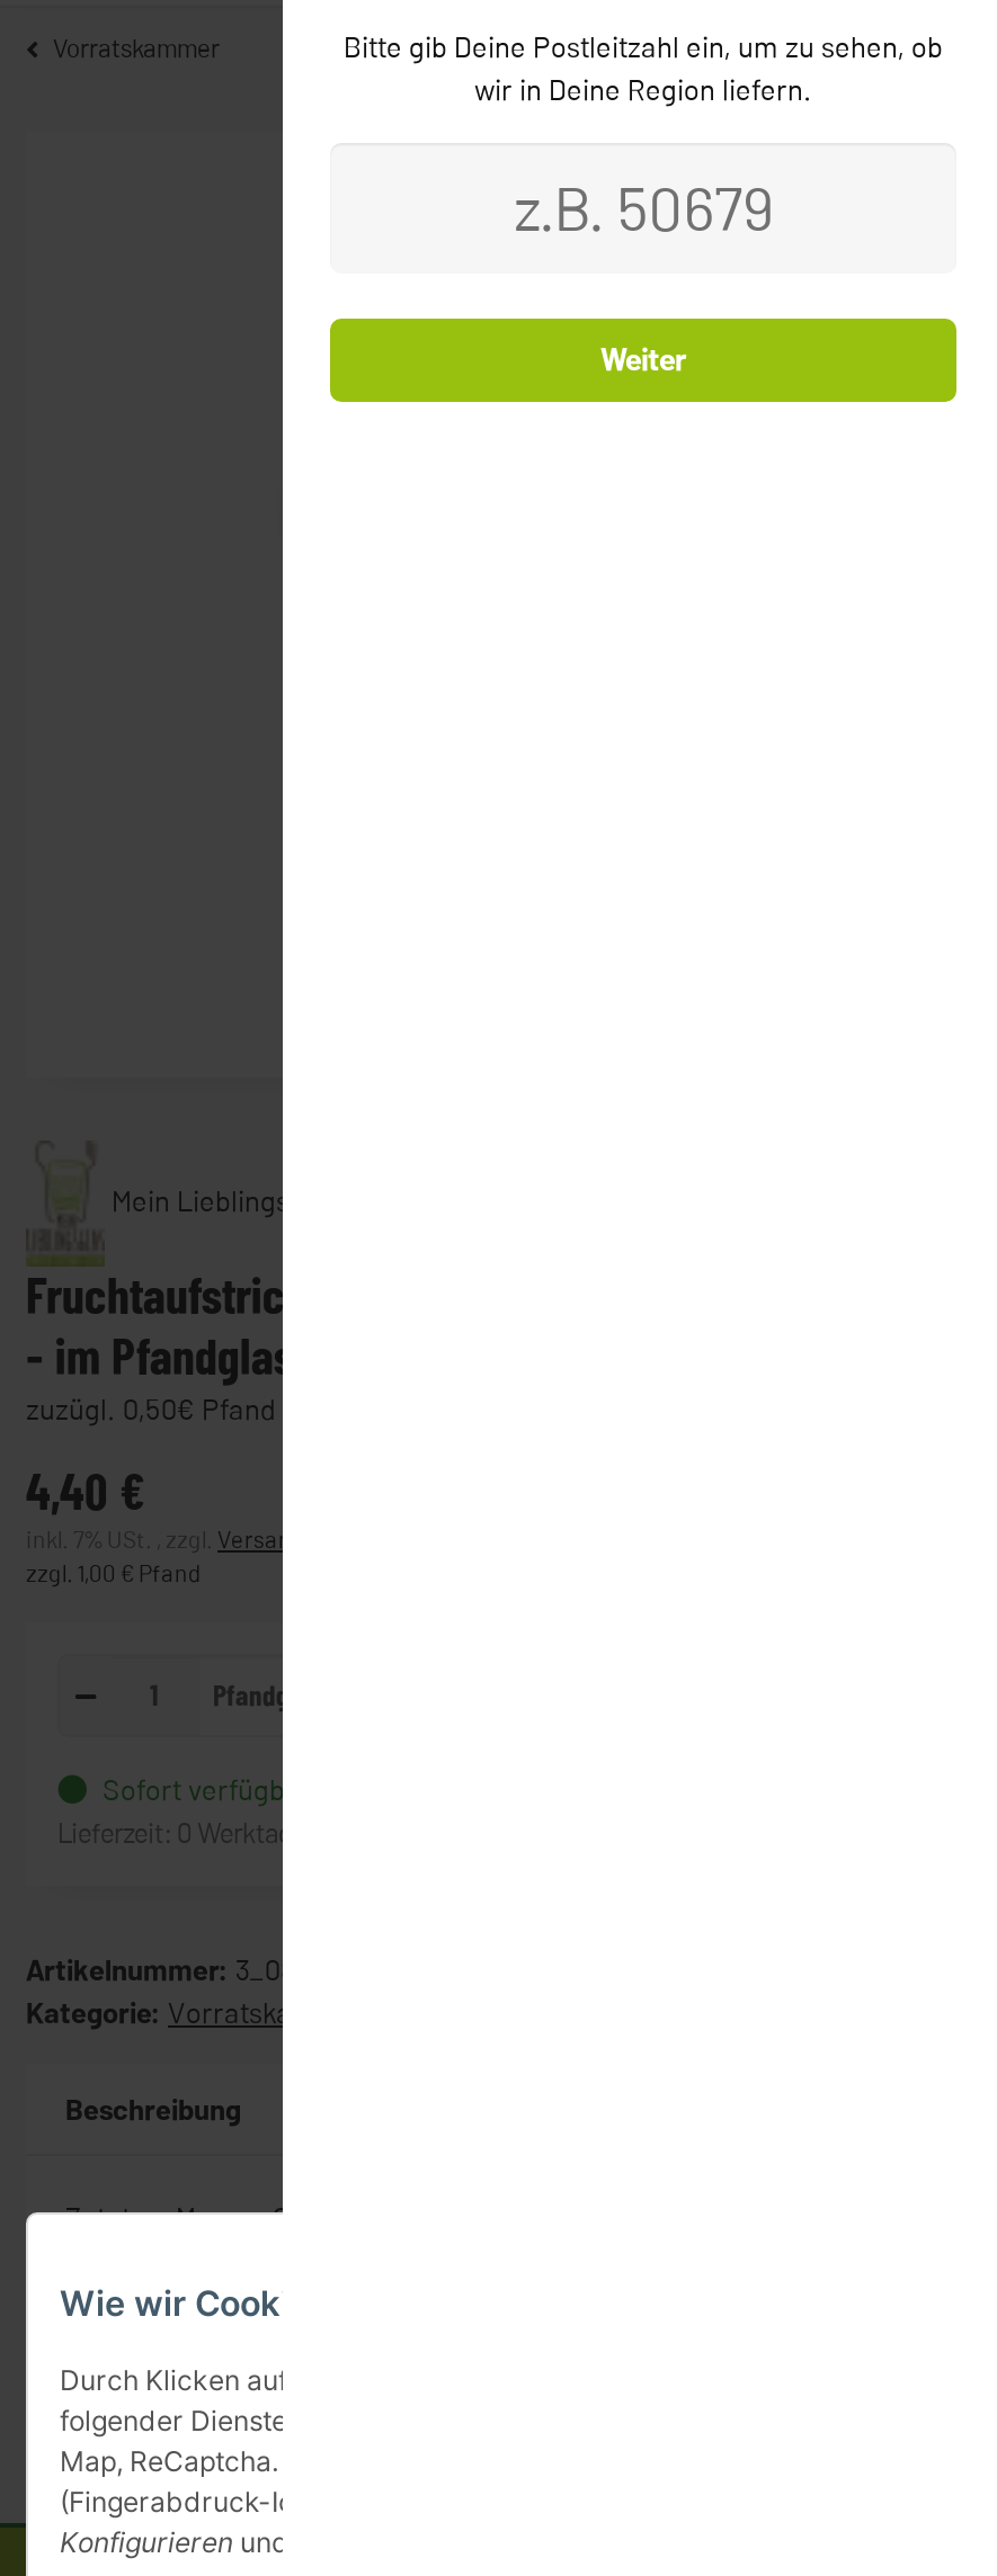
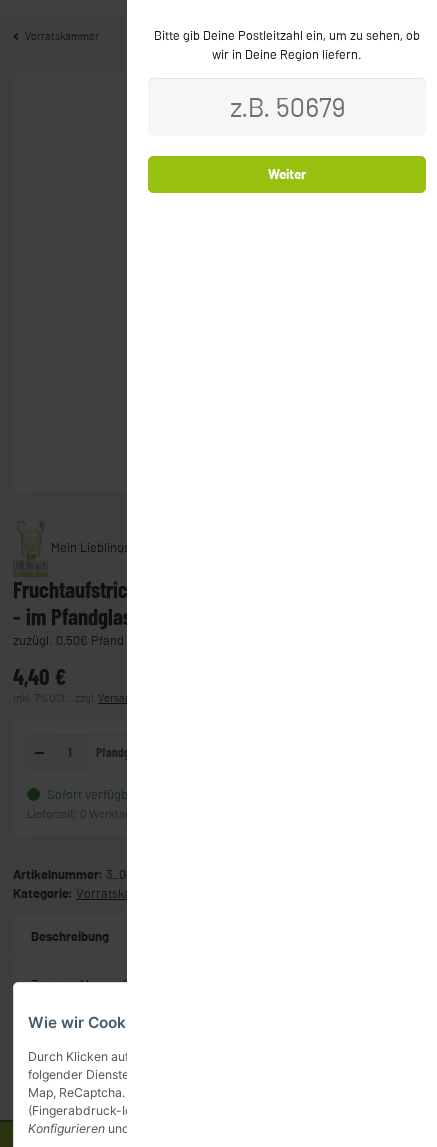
[26,1560,202,1589] zzgl. 1,00 € Pfand -> none

